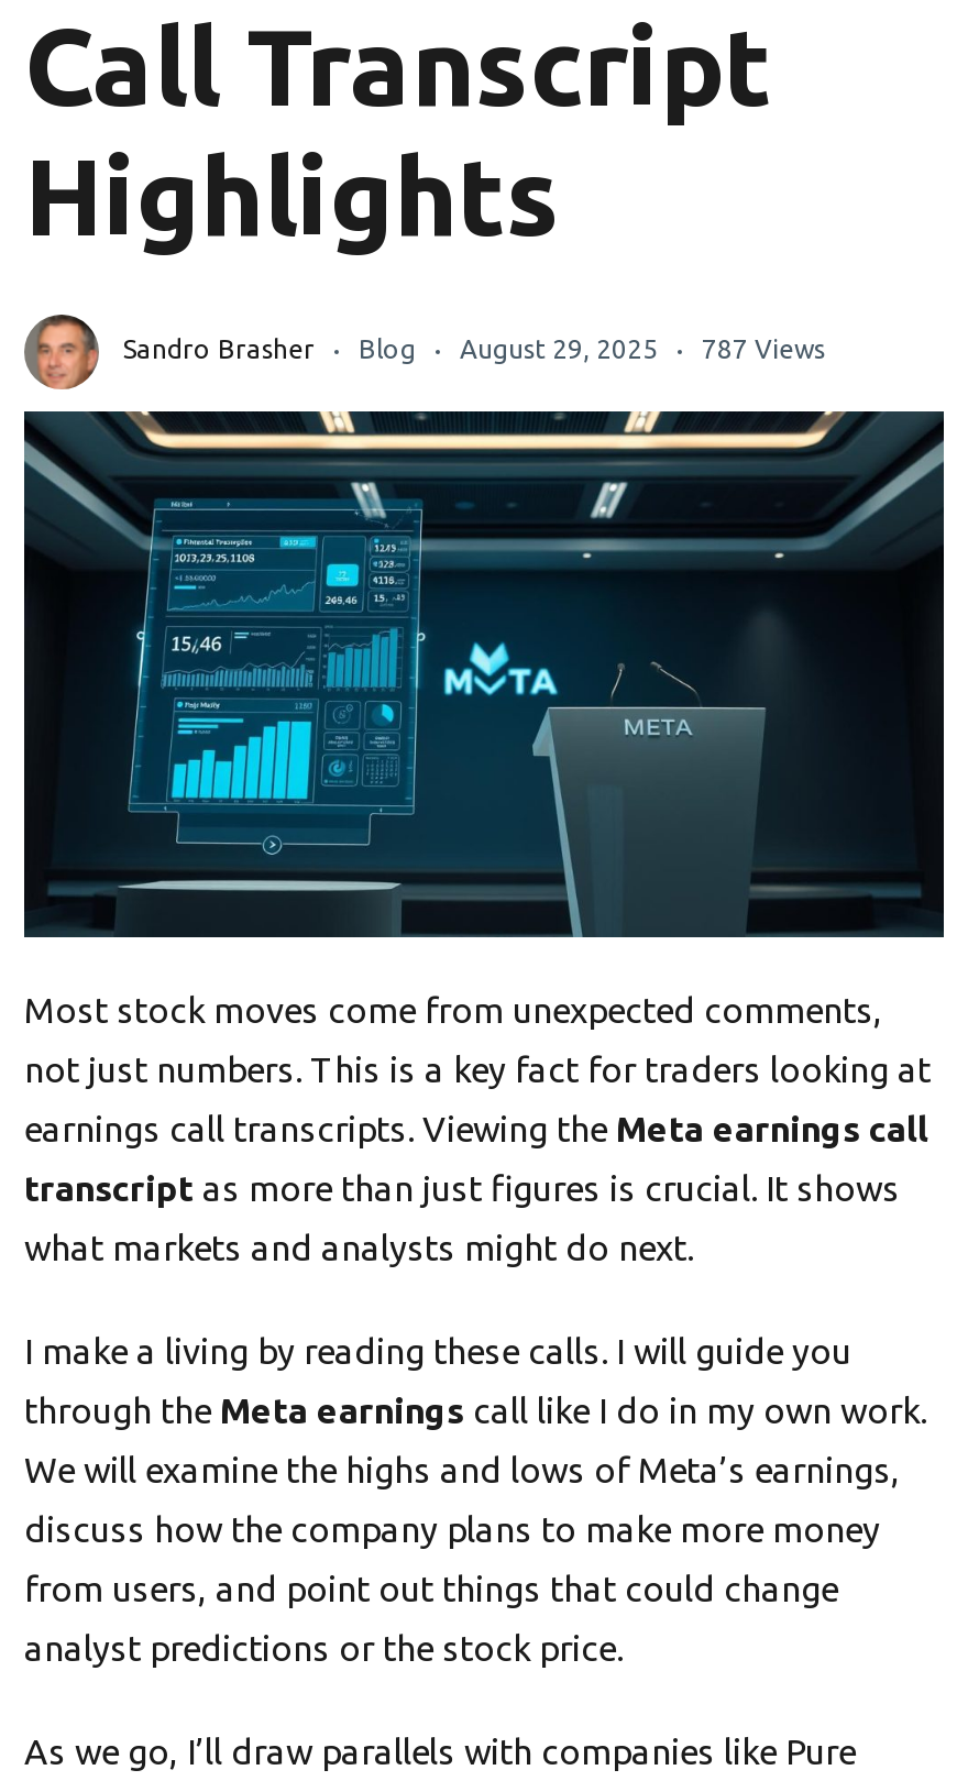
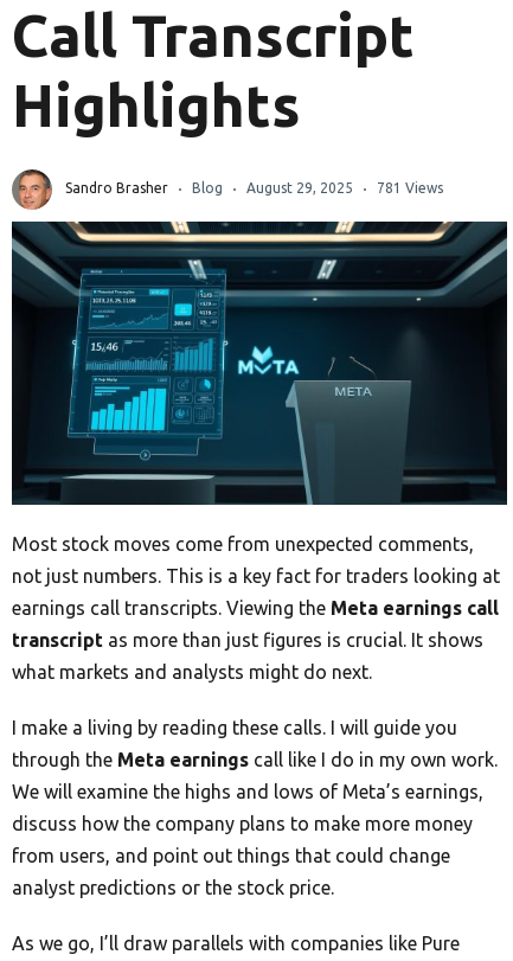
[123,335,825,363] Sandro Brasher Blog August 29, 2025 787 Views -> [65,180,443,196] Sandro Brasher Blog August 29, 2025 781 Views

